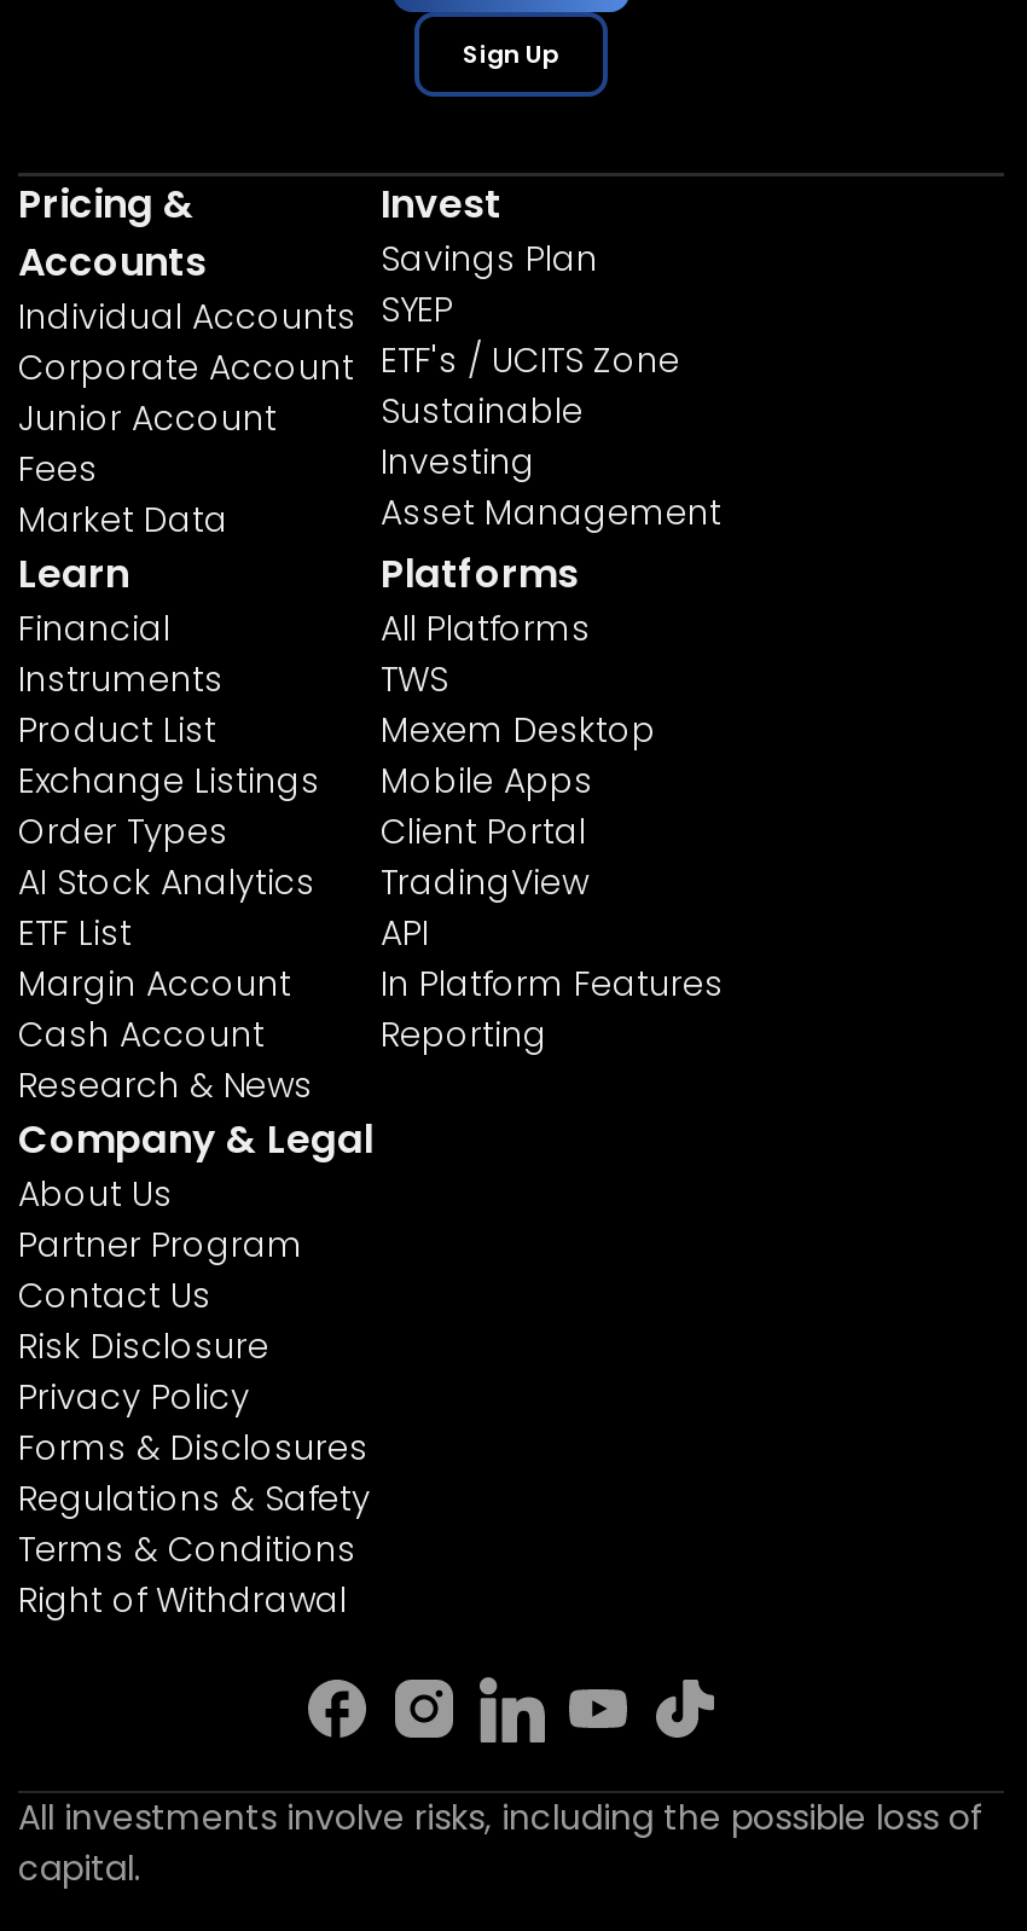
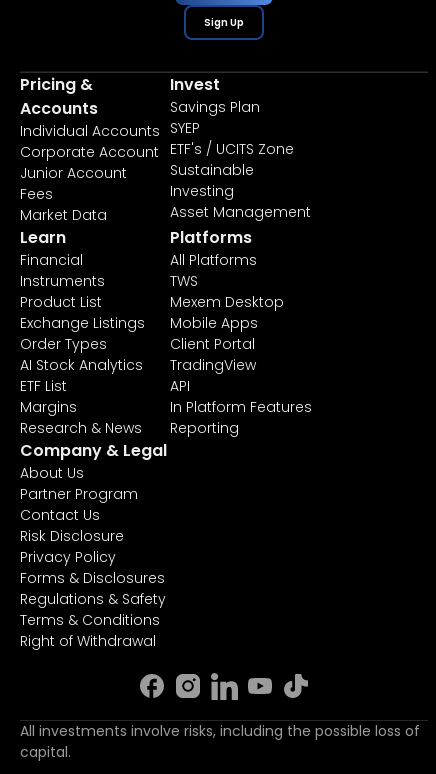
[18,960,291,1059] Margin Account | Cash Account -> [20,397,77,417] Margins

